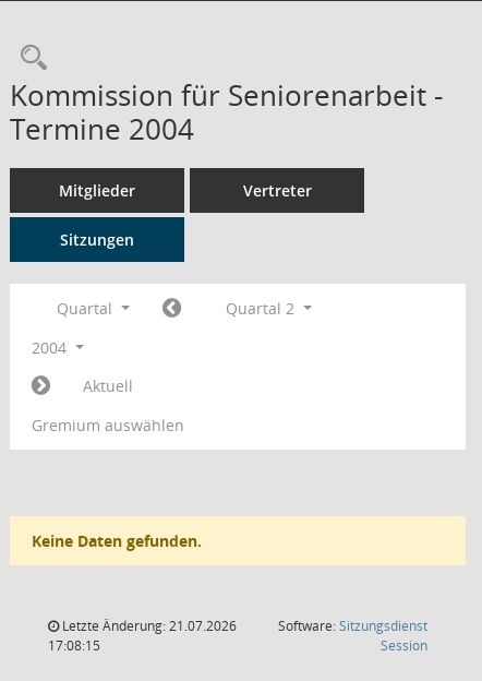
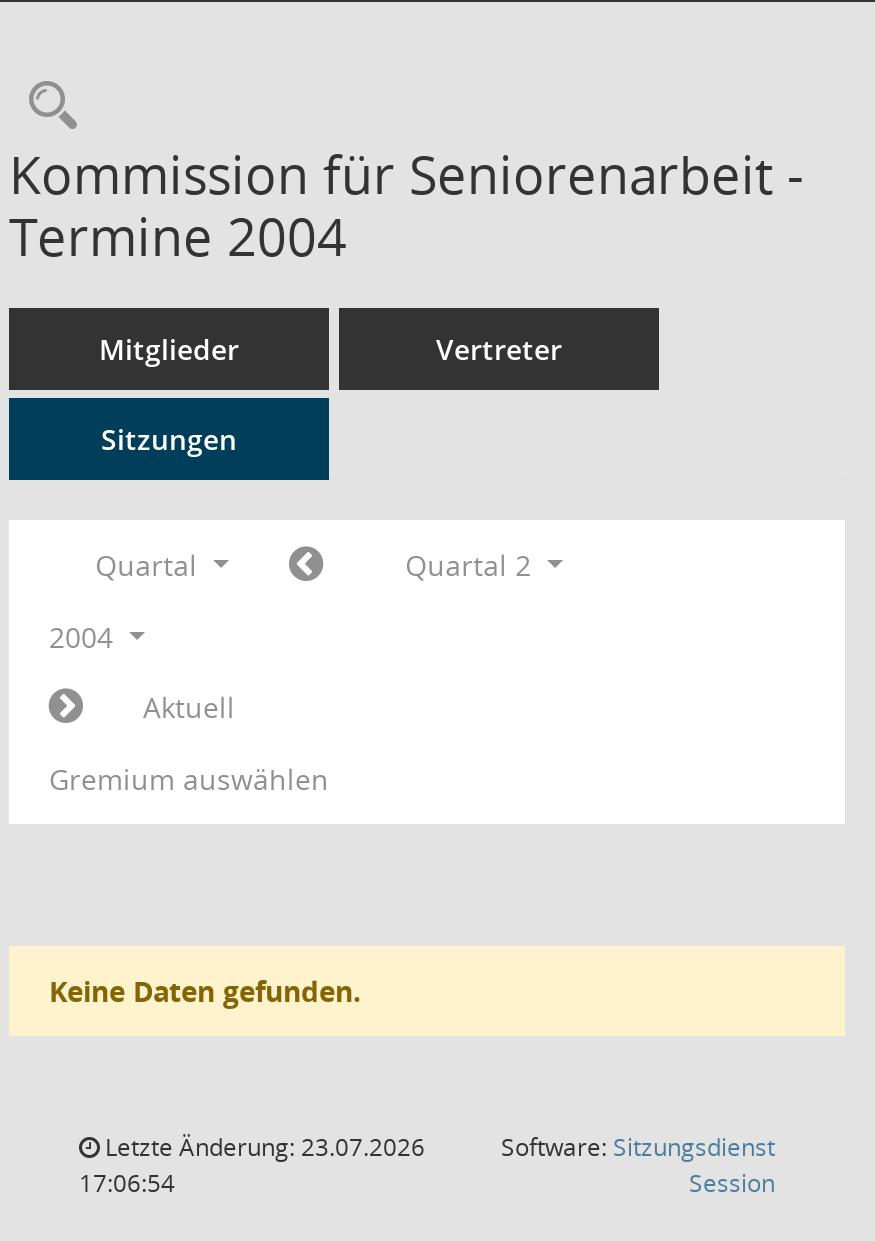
[59,617,237,635] Letzte Änderung: 21.07.2026 -> [99,1130,425,1164] Letzte Änderung: 23.07.2026
[48,636,100,655] 17:08:15 -> [79,1166,175,1200] 17:06:54

